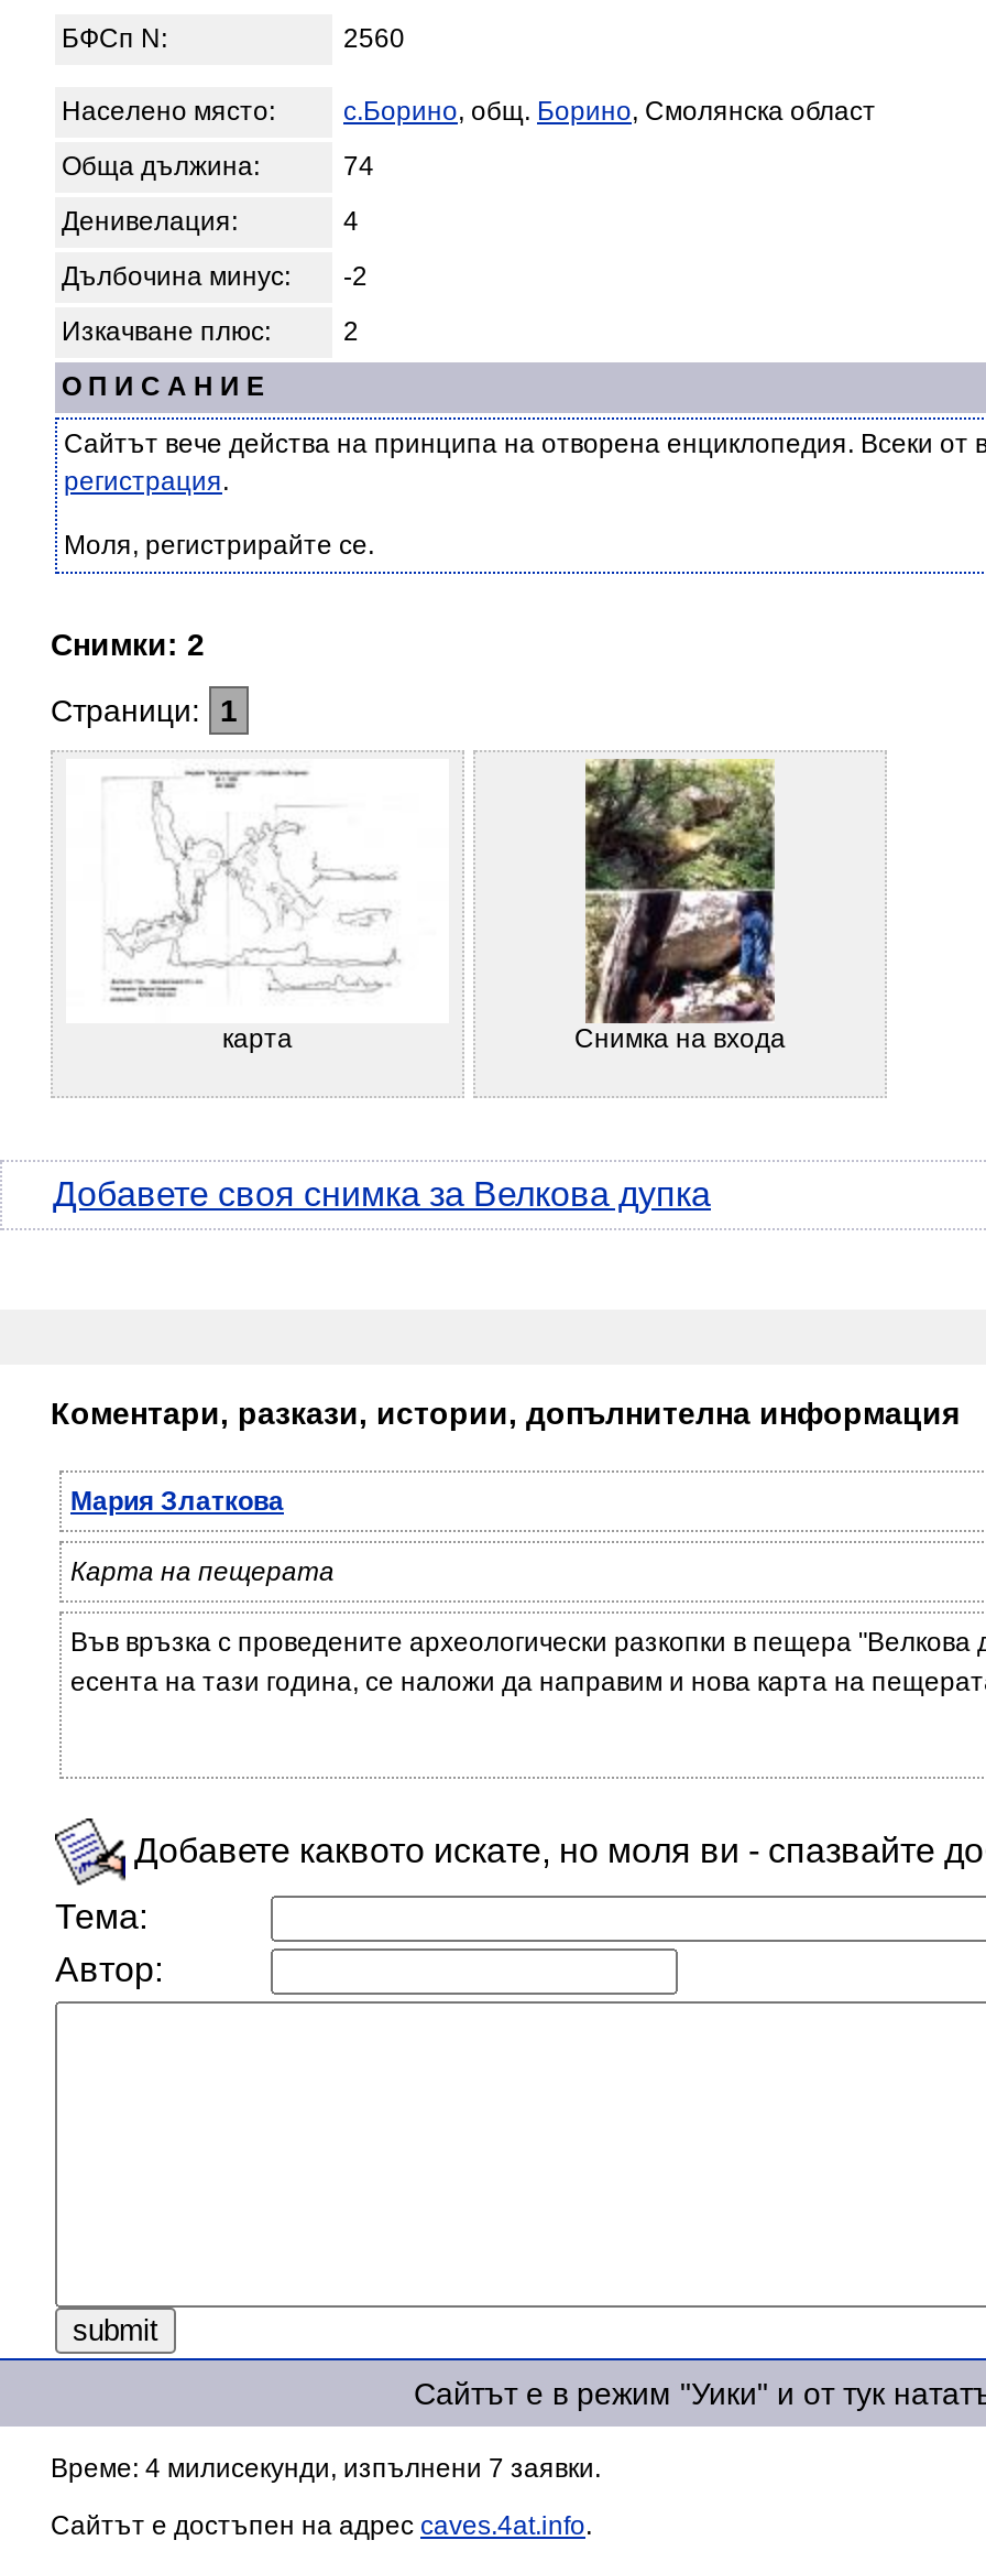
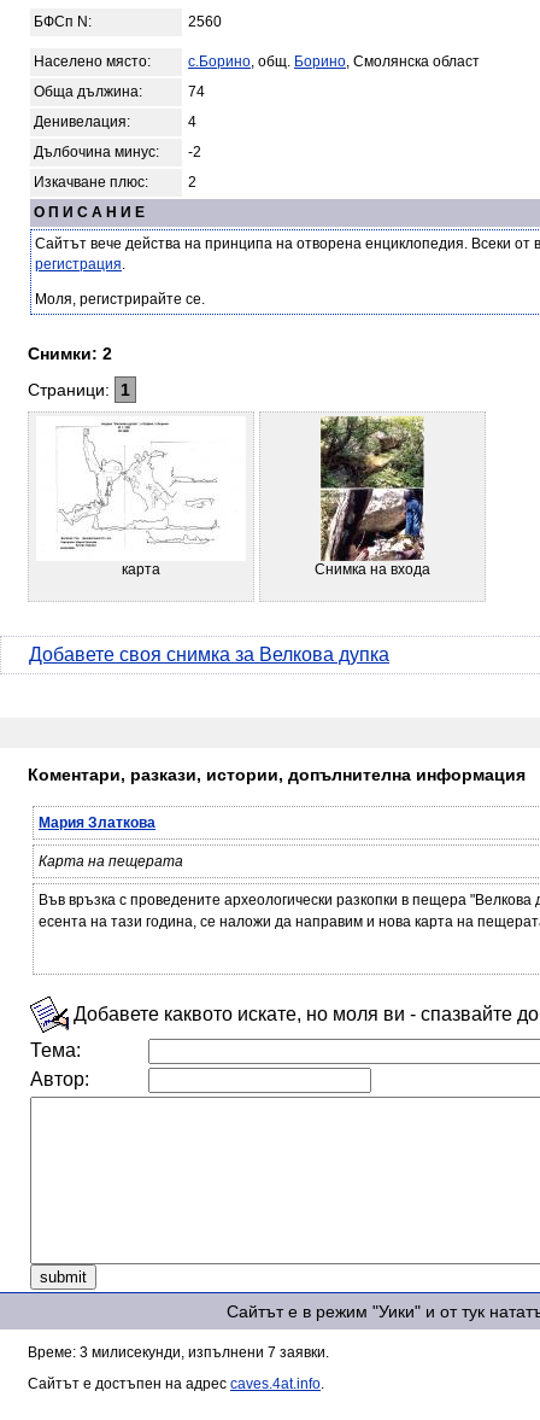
[51,2453,601,2484] Време: 4 милисекунди, изпълнени 7 заявки. -> [28,1344,329,1361] Време: 3 милисекунди, изпълнени 7 заявки.

